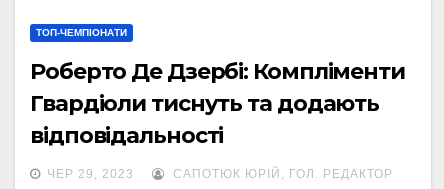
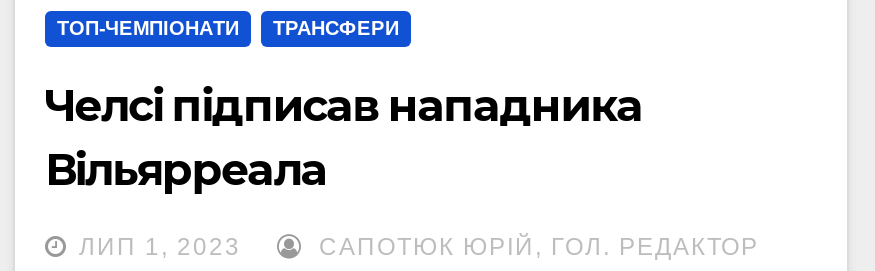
[30,58,405,181] Роберто Де Дзербі: Компліменти | Гвардіоли тиснуть та додають | відповідальності | ЧЕР 29, 2023 -> [45,17,642,261] ТРАНСФЕРИ | Челсі підписав нападника | Вільярреала | ЛИП 1, 2023

